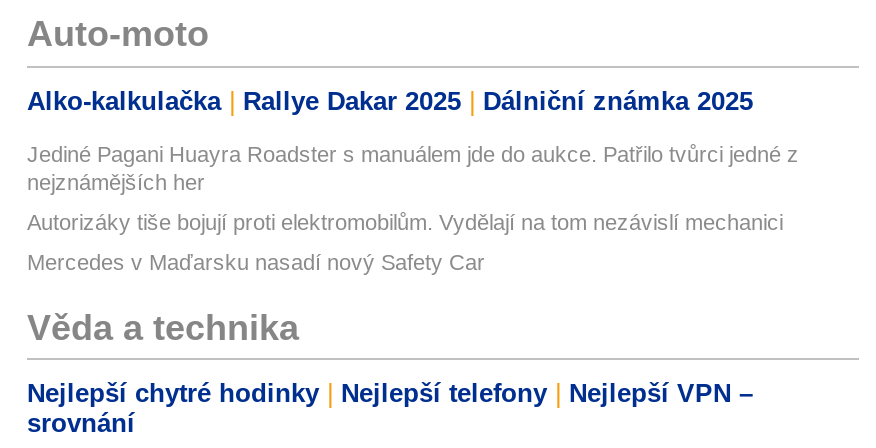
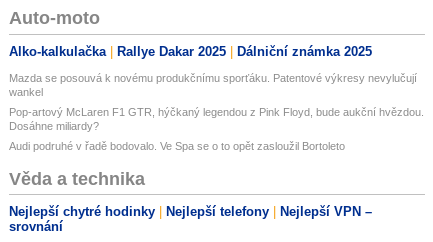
[27,142,799,194] Jediné Pagani Huayra Roadster s manuálem jde do aukce. Patřilo tvůrci jedné z | nejznámějších her -> [9,72,417,98] Mazda se posouvá k novému produkčnímu sporťáku. Patentové výkresy nevylučují | wankel
[27,210,783,234] Autorizáky tiše bojují proti elektromobilům. Vydělají na tom nezávislí mechanici -> [9,106,424,132] Pop-artový McLaren F1 GTR, hýčkaný legendou z Pink Floyd, bude aukční hvězdou. | Dosáhne miliardy?
[27,250,485,274] Mercedes v Maďarsku nasadí nový Safety Car -> [9,140,345,152] Audi podruhé v řadě bodovalo. Ve Spa se o to opět zasloužil Bortoleto

